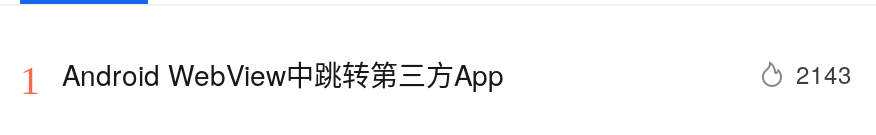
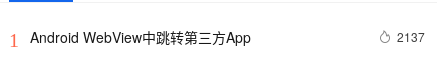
[796,56,852,90] 2143 -> [397,28,425,45] 2137

